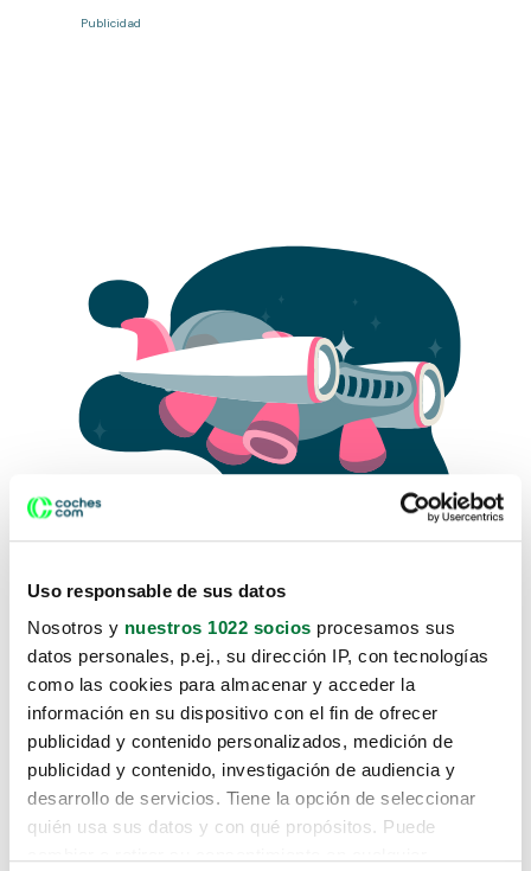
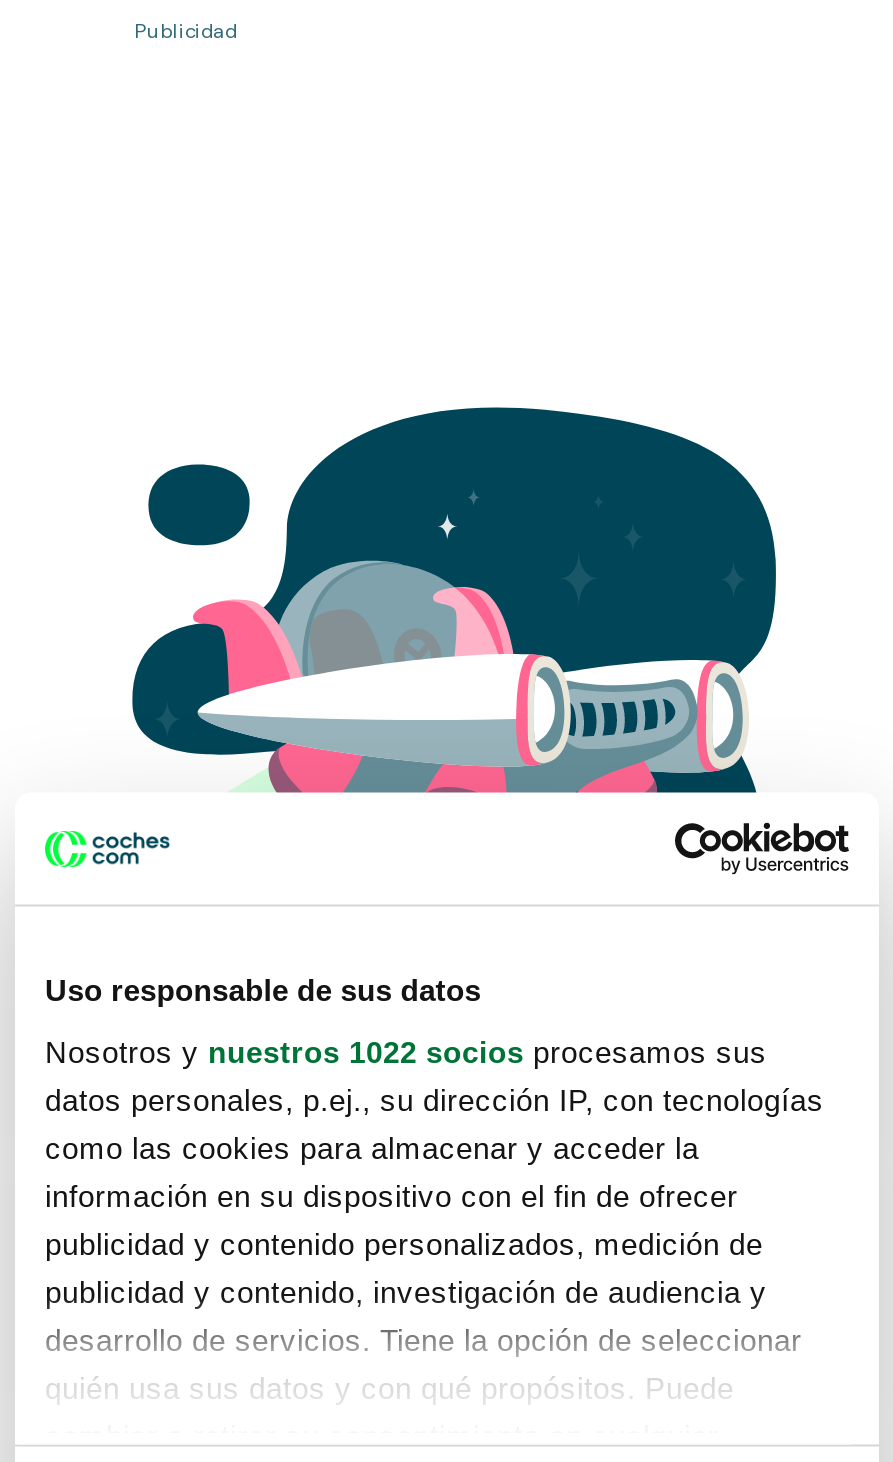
[115,309,446,475] [image] -> [191,516,749,794] [image]

